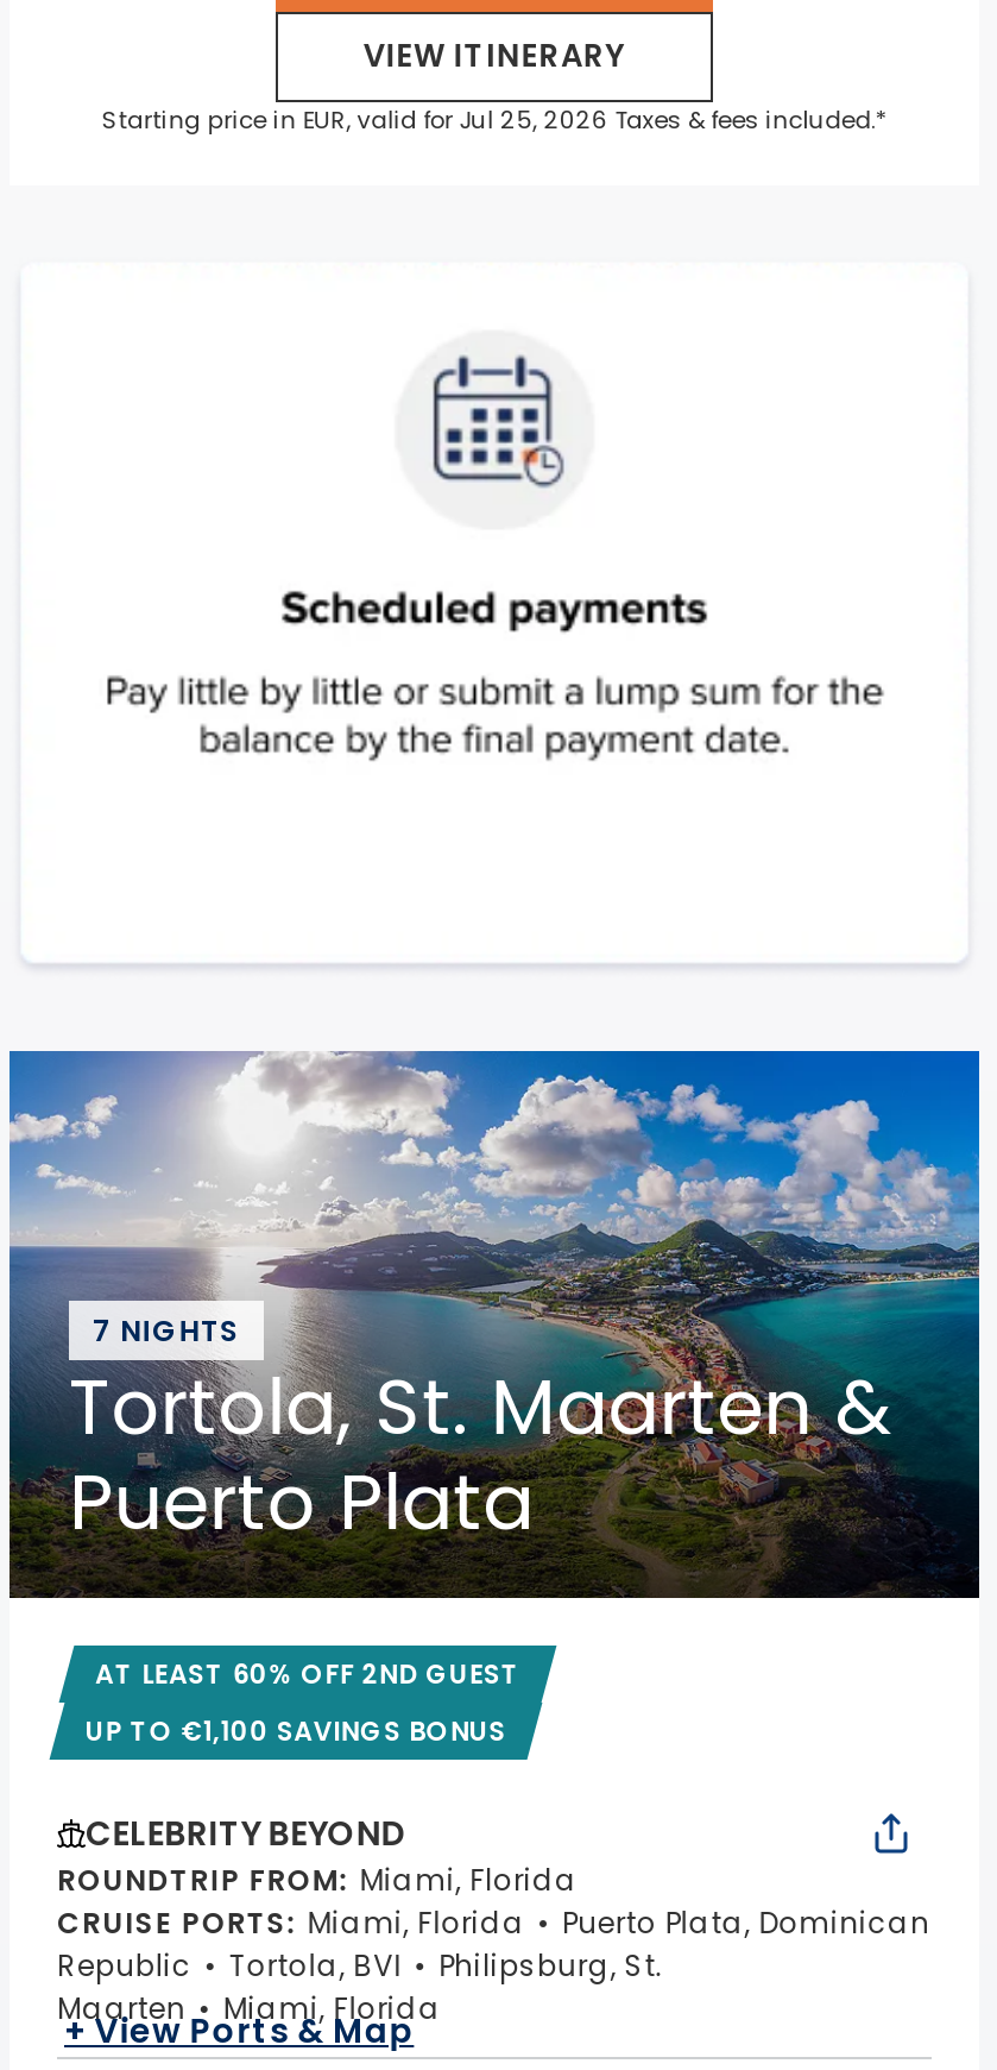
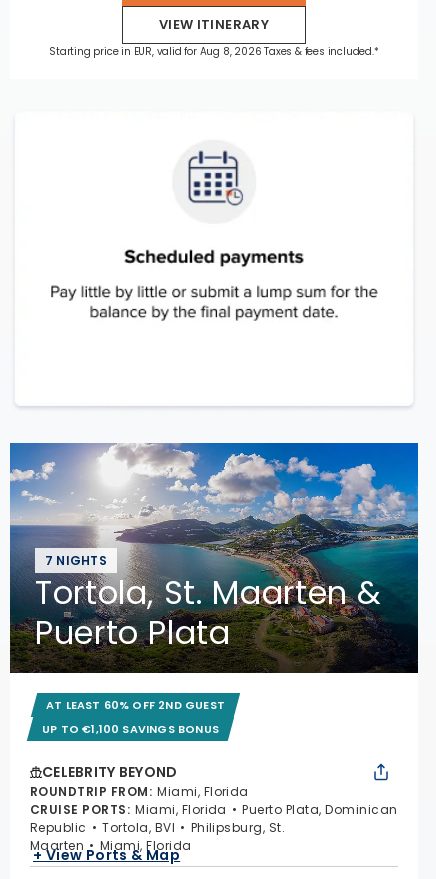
[102,102,887,137] Starting price in EUR, valid for Jul 25, 2026 Taxes & fees included.* -> [49,44,379,59] Starting price in EUR, valid for Aug 8, 2026 Taxes & fees included.*

